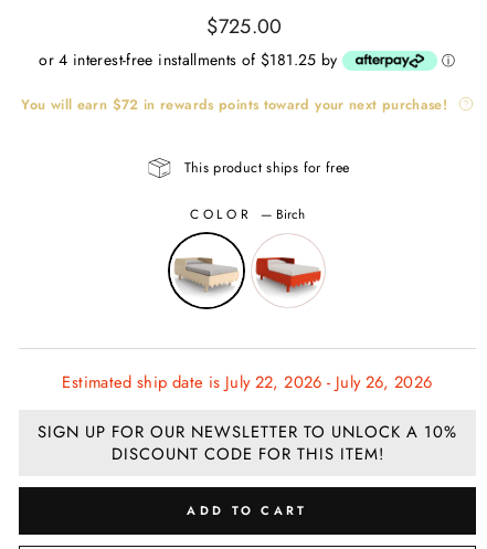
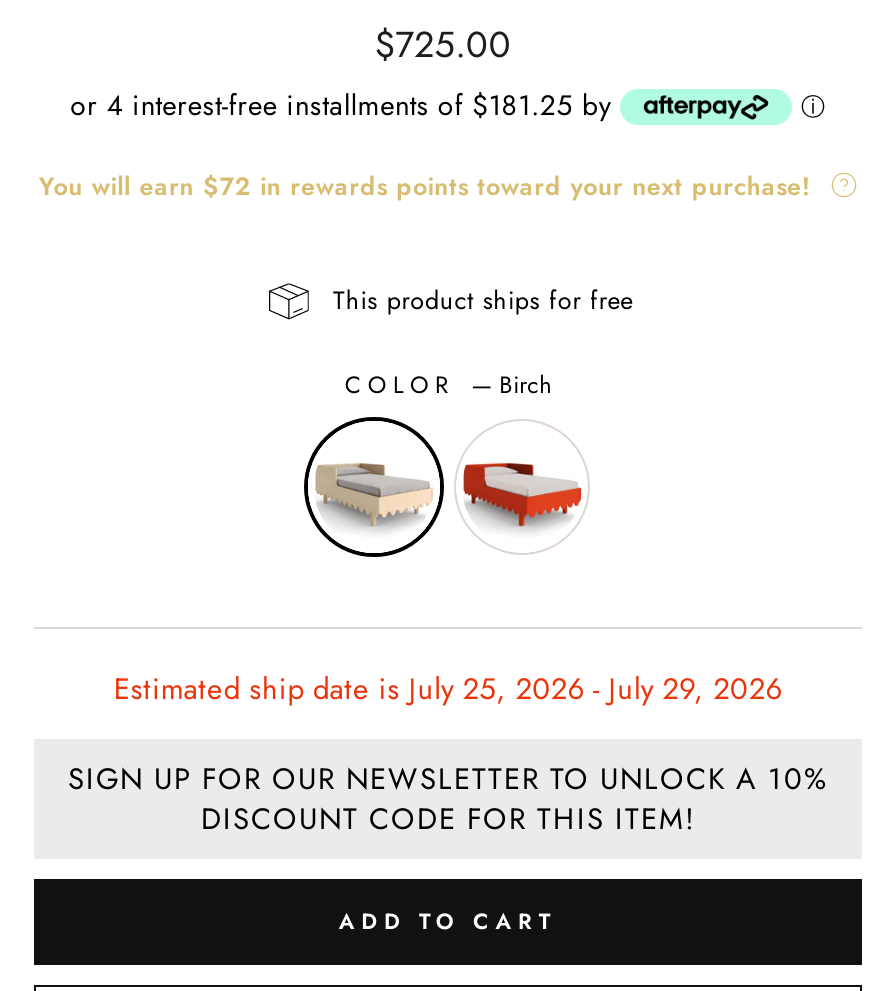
[62,370,432,394] Estimated ship date is July 22, 2026 - July 26, 2026 -> [114,666,782,710] Estimated ship date is July 25, 2026 - July 29, 2026

